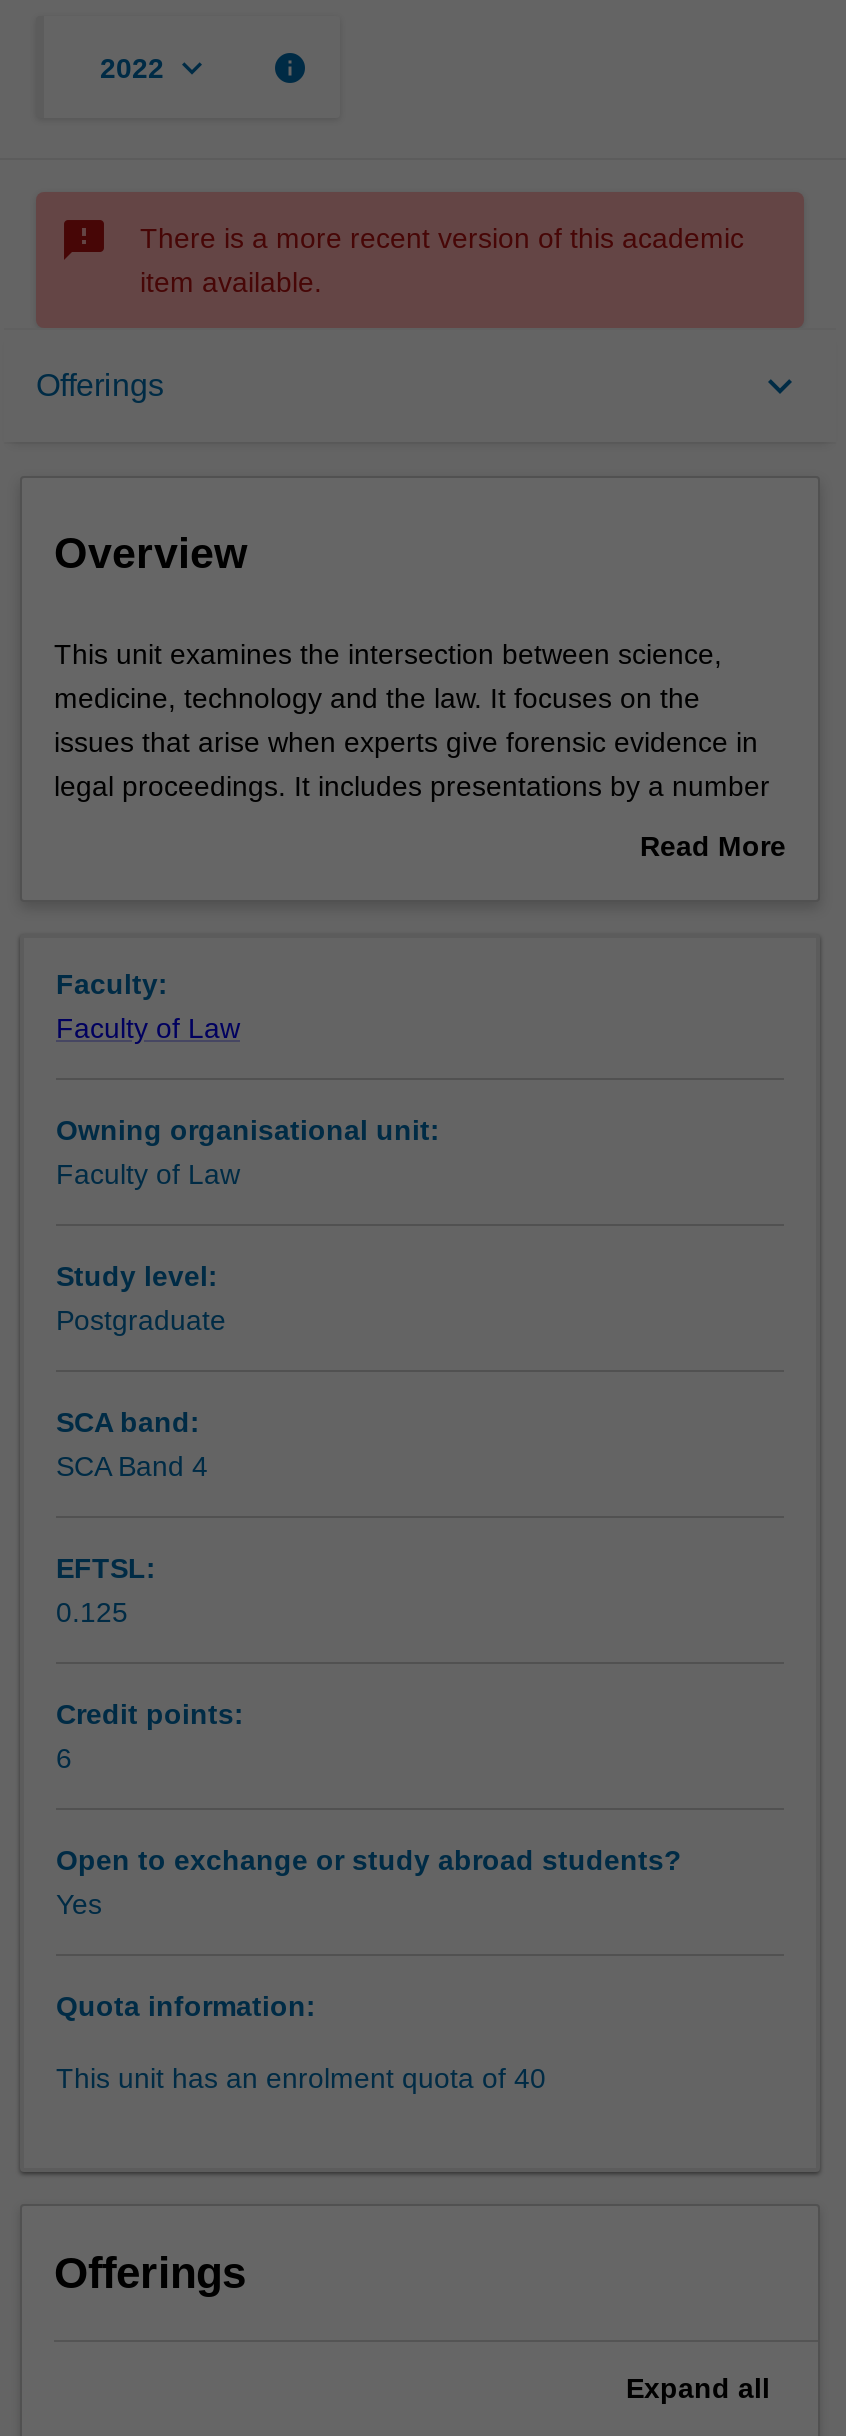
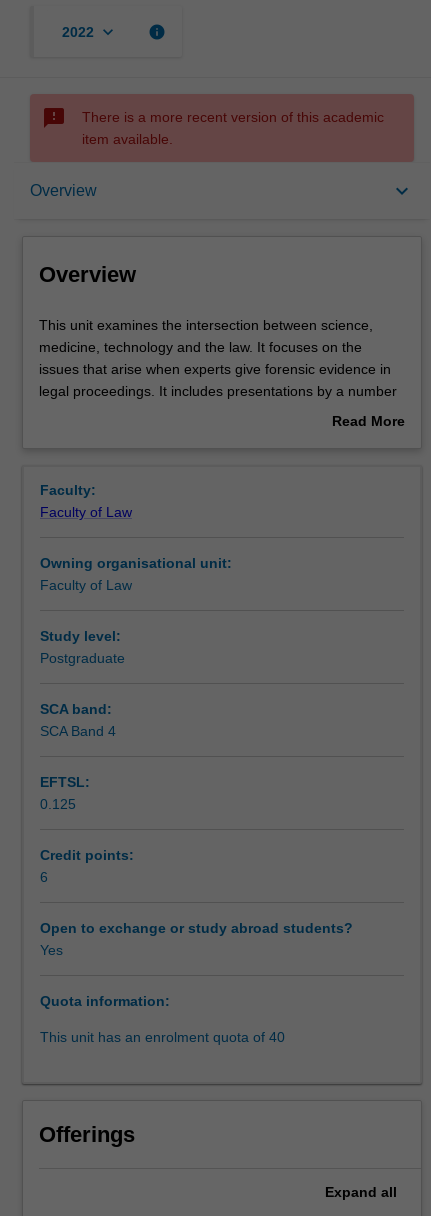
[36,368,164,402] Offerings -> [30,182,97,199] Overview

